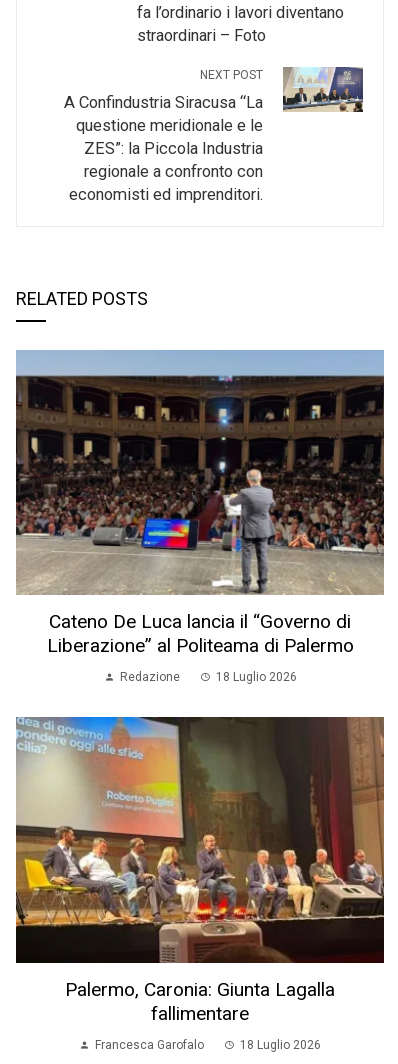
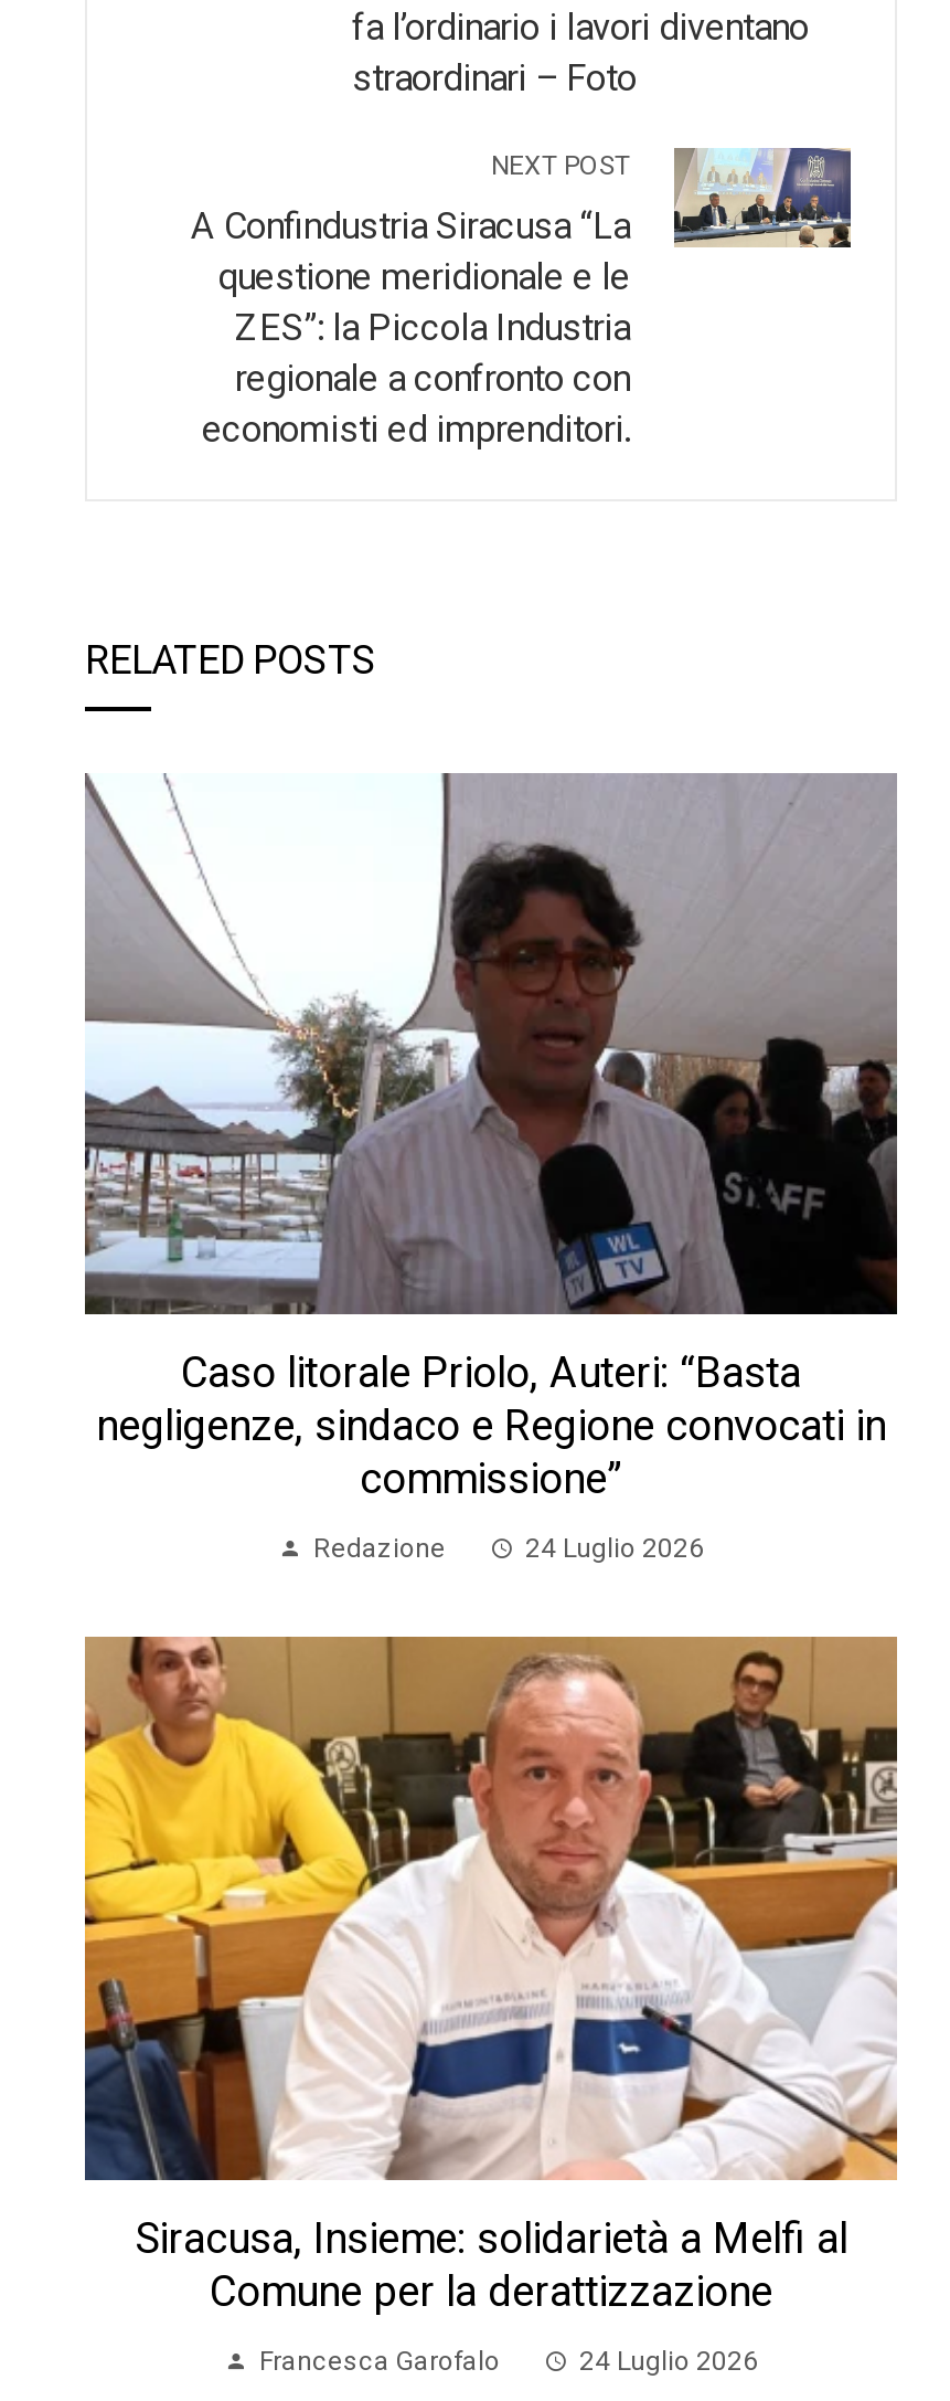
[15,350,385,657] [image] | Cateno De Luca lancia il “Governo di | Liberazione” al Politeama di Palermo -> [85,773,897,1505] [image] | Caso litorale Priolo, Auteri: “Basta | negligenze, sindaco e Regione convocati in | commissione”
[215,670,296,684] 18 Luglio 2026 -> [525,1534,704,1565] 24 Luglio 2026
[15,716,385,1025] [image] | Palermo, Caronia: Giunta Lagalla | fallimentare -> [83,1635,899,2316] [image] | Siracusa, Insieme: solidarietà a Melfi al | Comune per la derattizzazione
[240,1038,321,1052] 18 Luglio 2026 -> [579,2345,758,2376] 24 Luglio 2026

